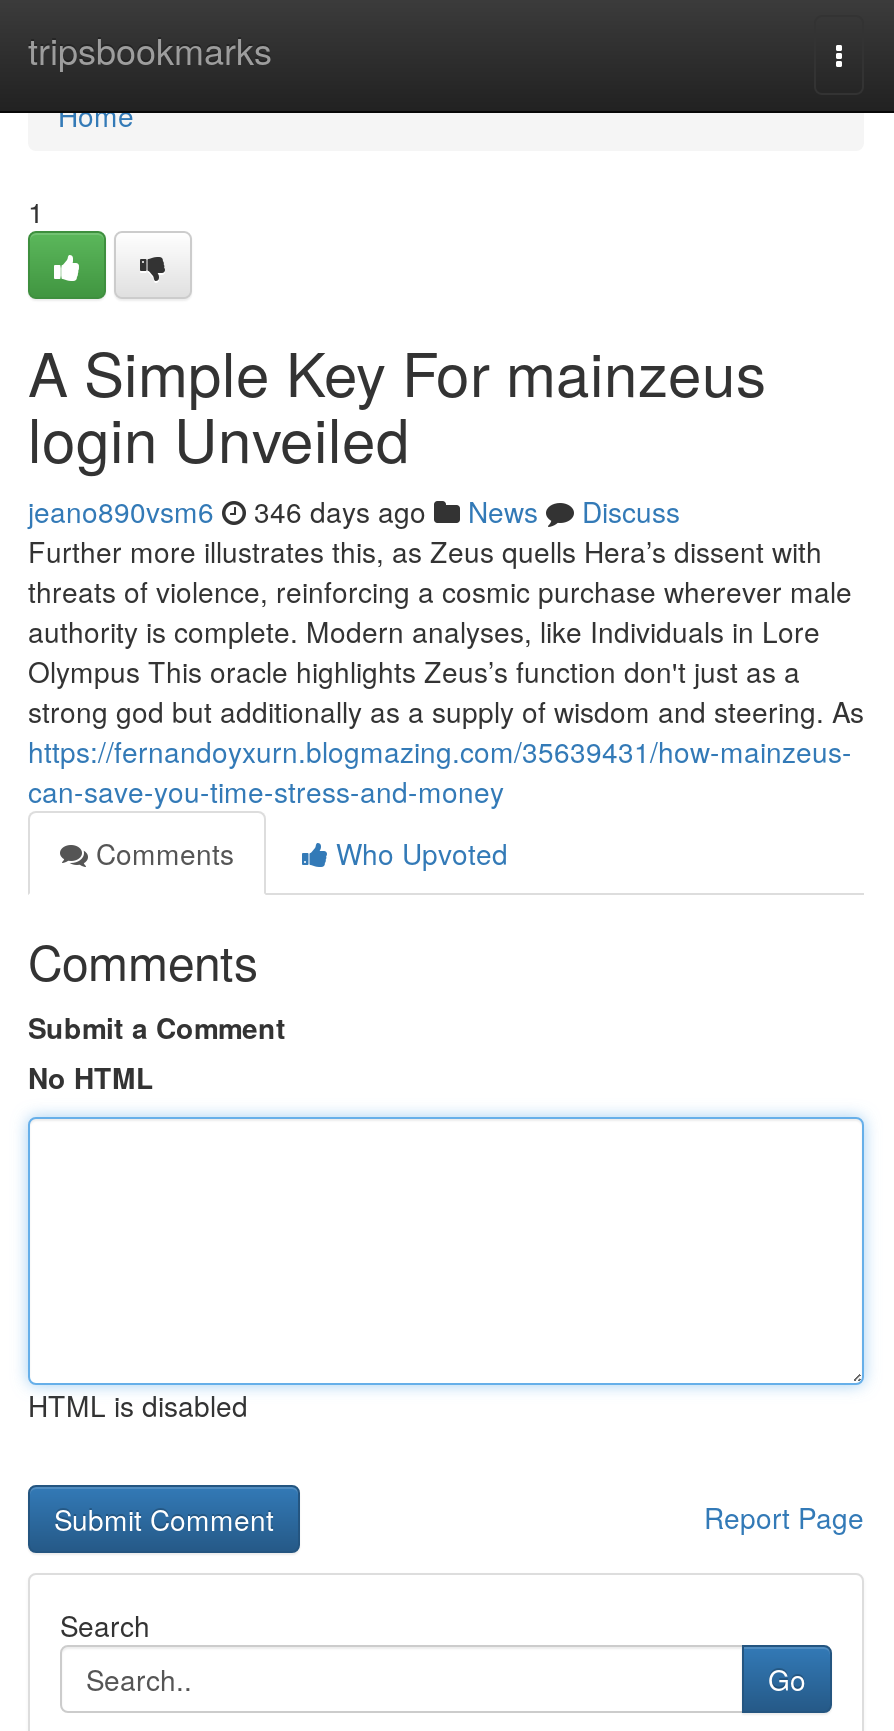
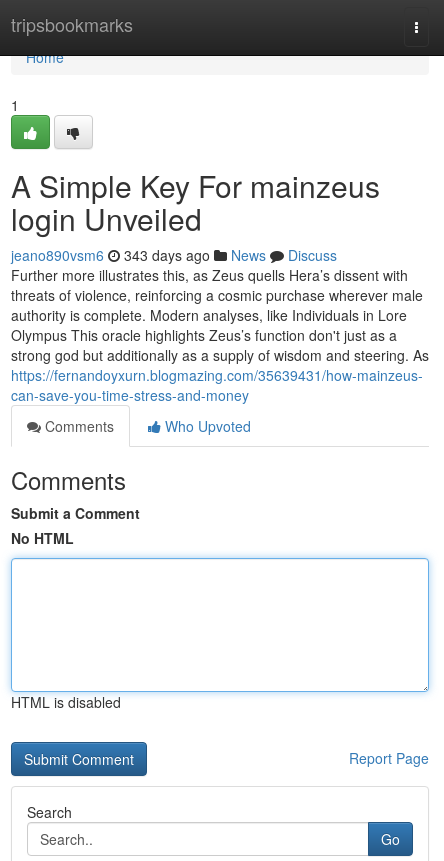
[28,491,680,531] jeano890vsm6 346 days ago News Discuss -> [11,245,337,265] jeano890vsm6 343 days ago News Discuss

